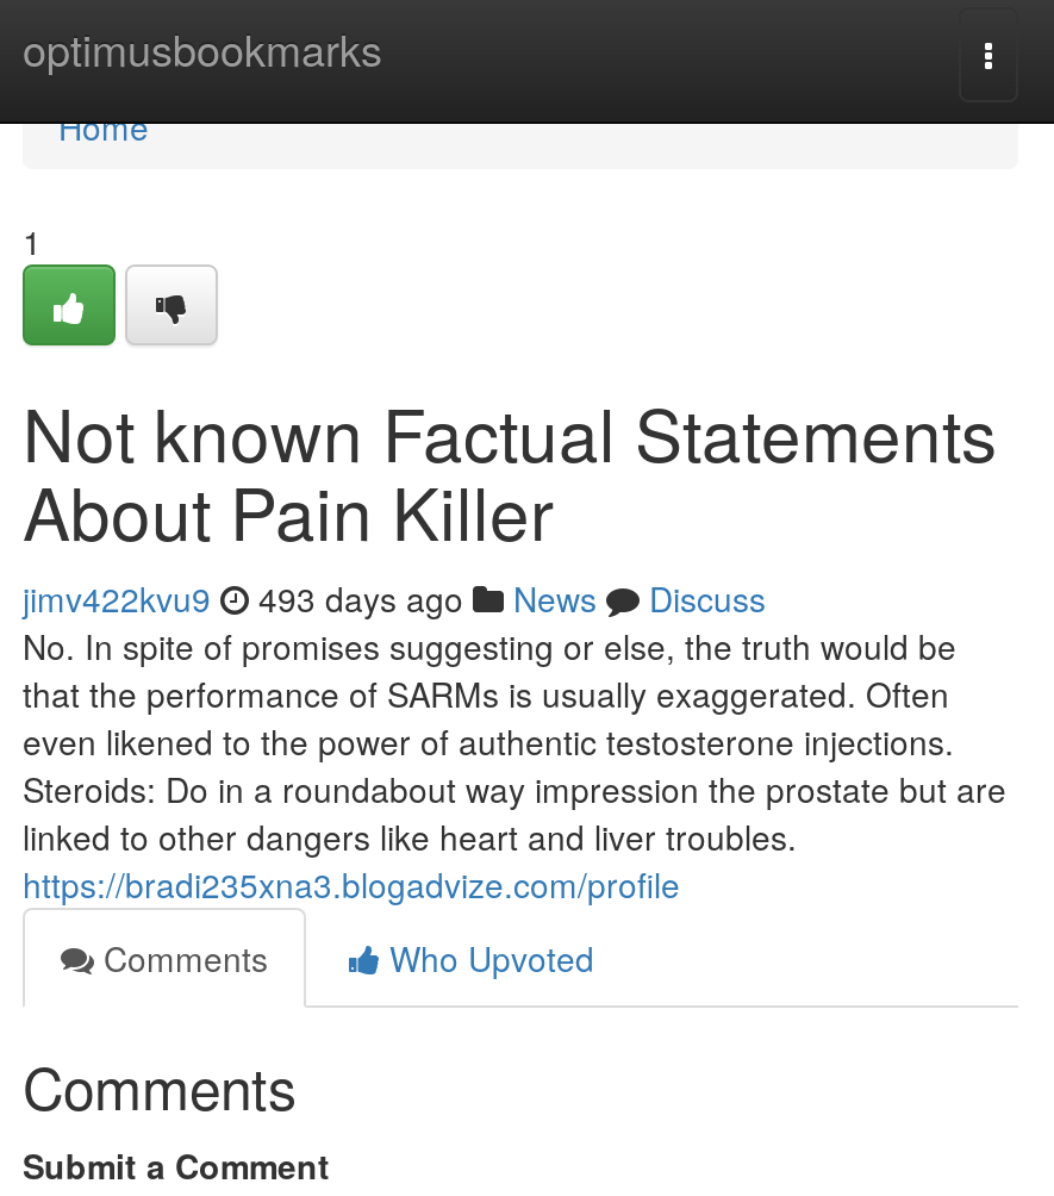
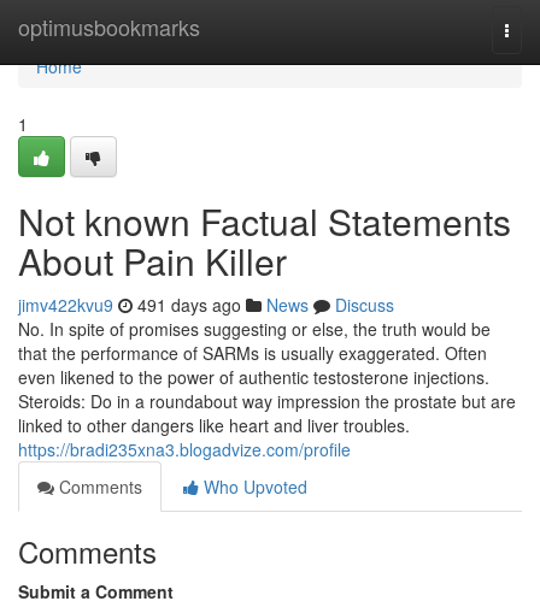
[23,574,766,622] jimv422kvu9 493 days ago News Discuss -> [18,293,394,317] jimv422kvu9 491 days ago News Discuss

